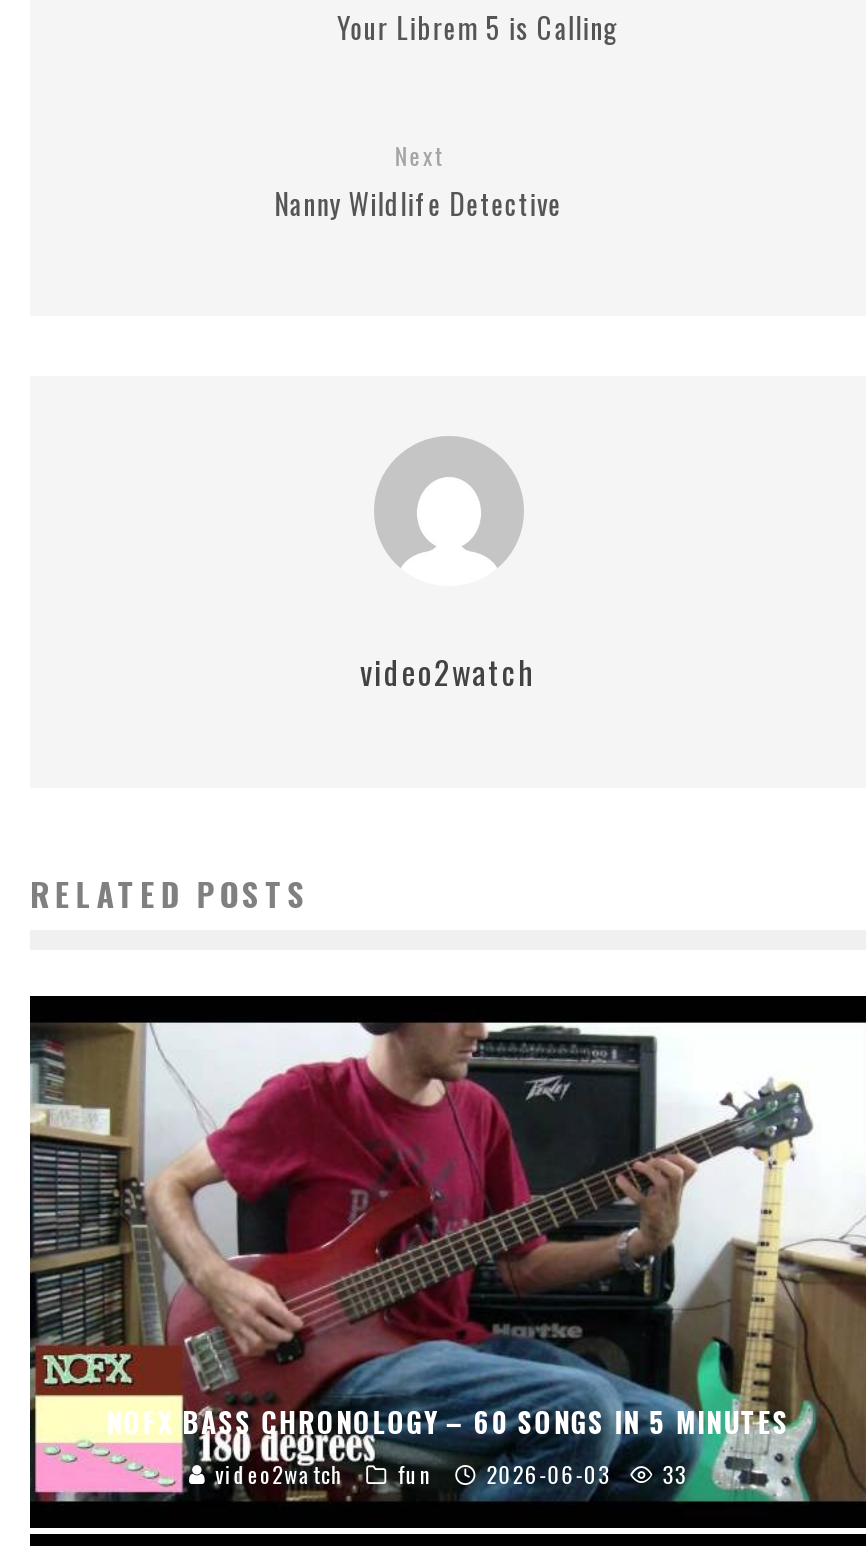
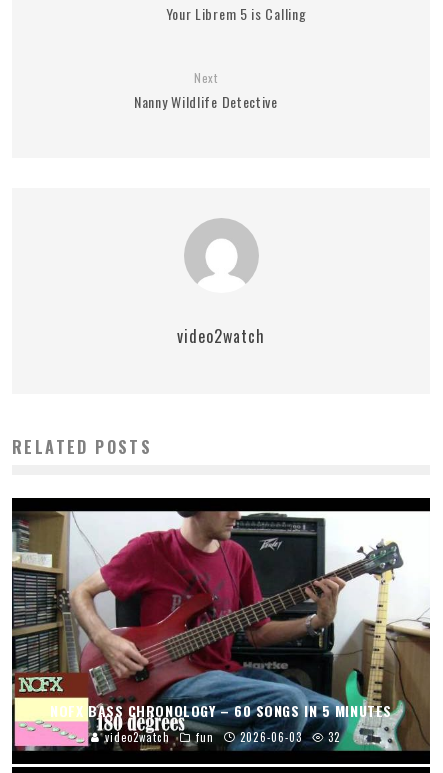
[207,1458,687,1490] video2watch fun 2026-06-03 33 -> [100,729,340,745] video2watch fun 2026-06-03 32

